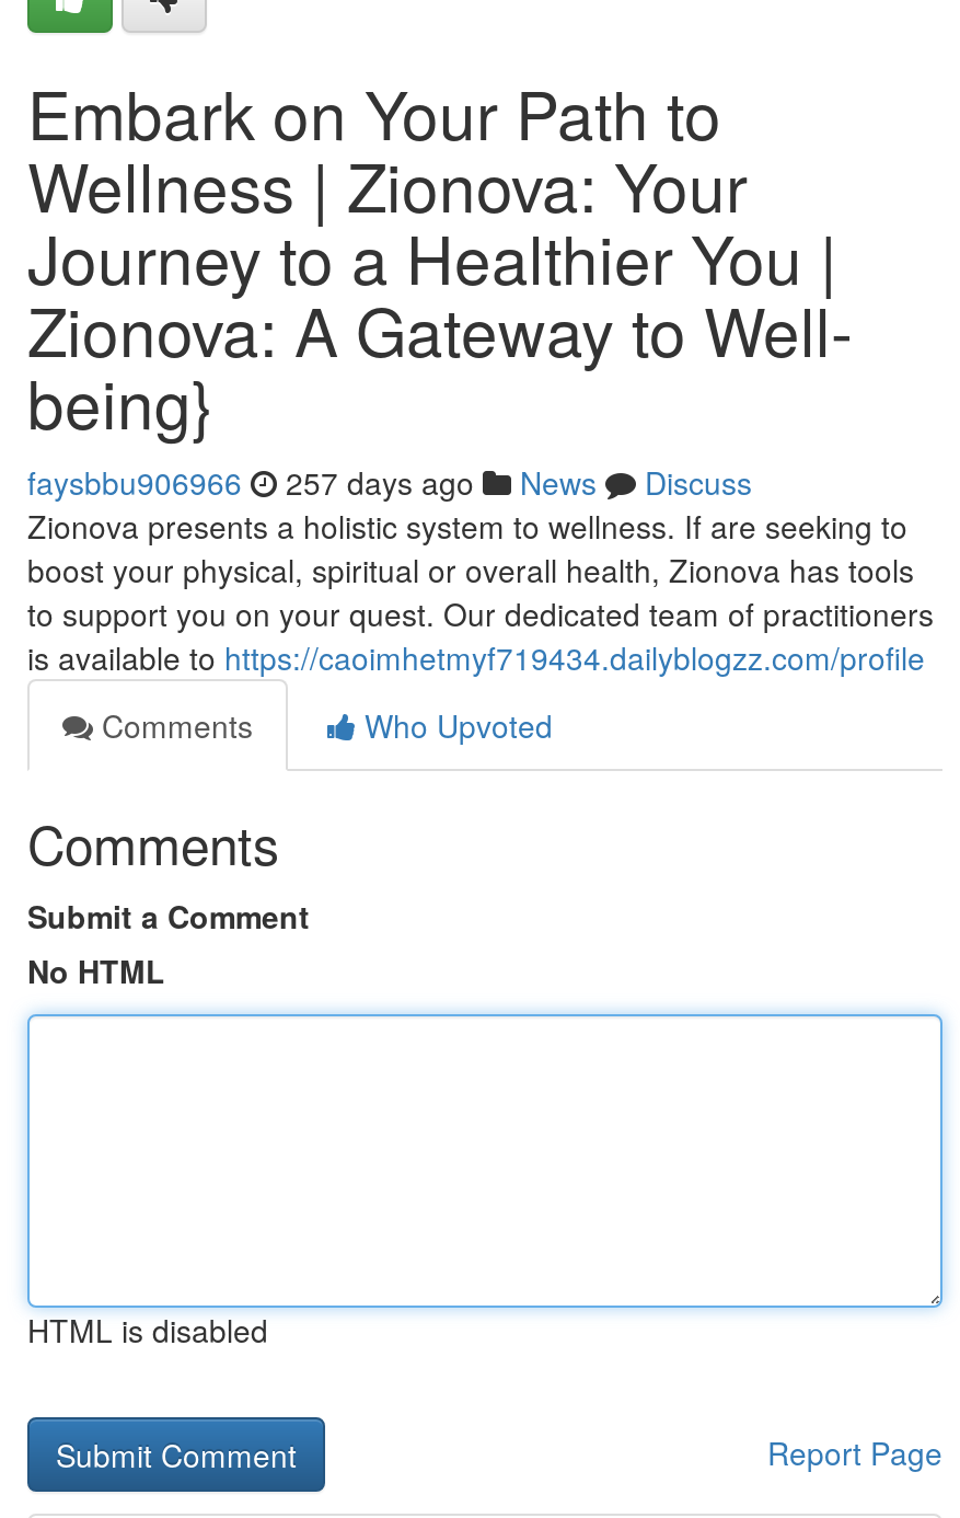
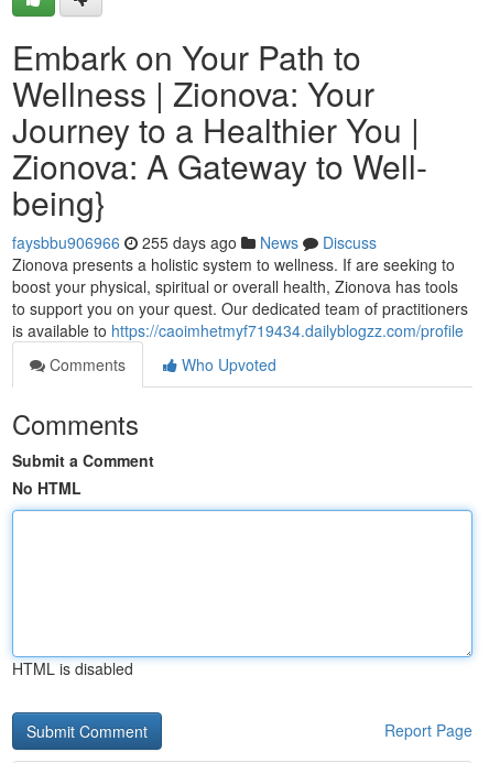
[27,460,752,504] faysbbu906966 257 days ago News Discuss -> [12,231,377,253] faysbbu906966 255 days ago News Discuss

